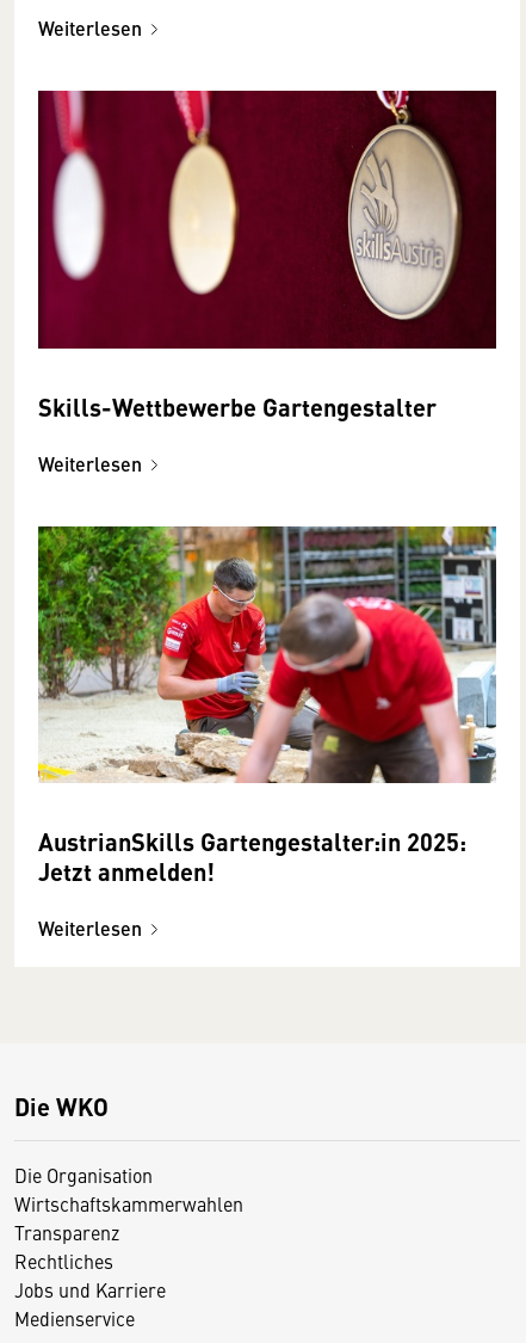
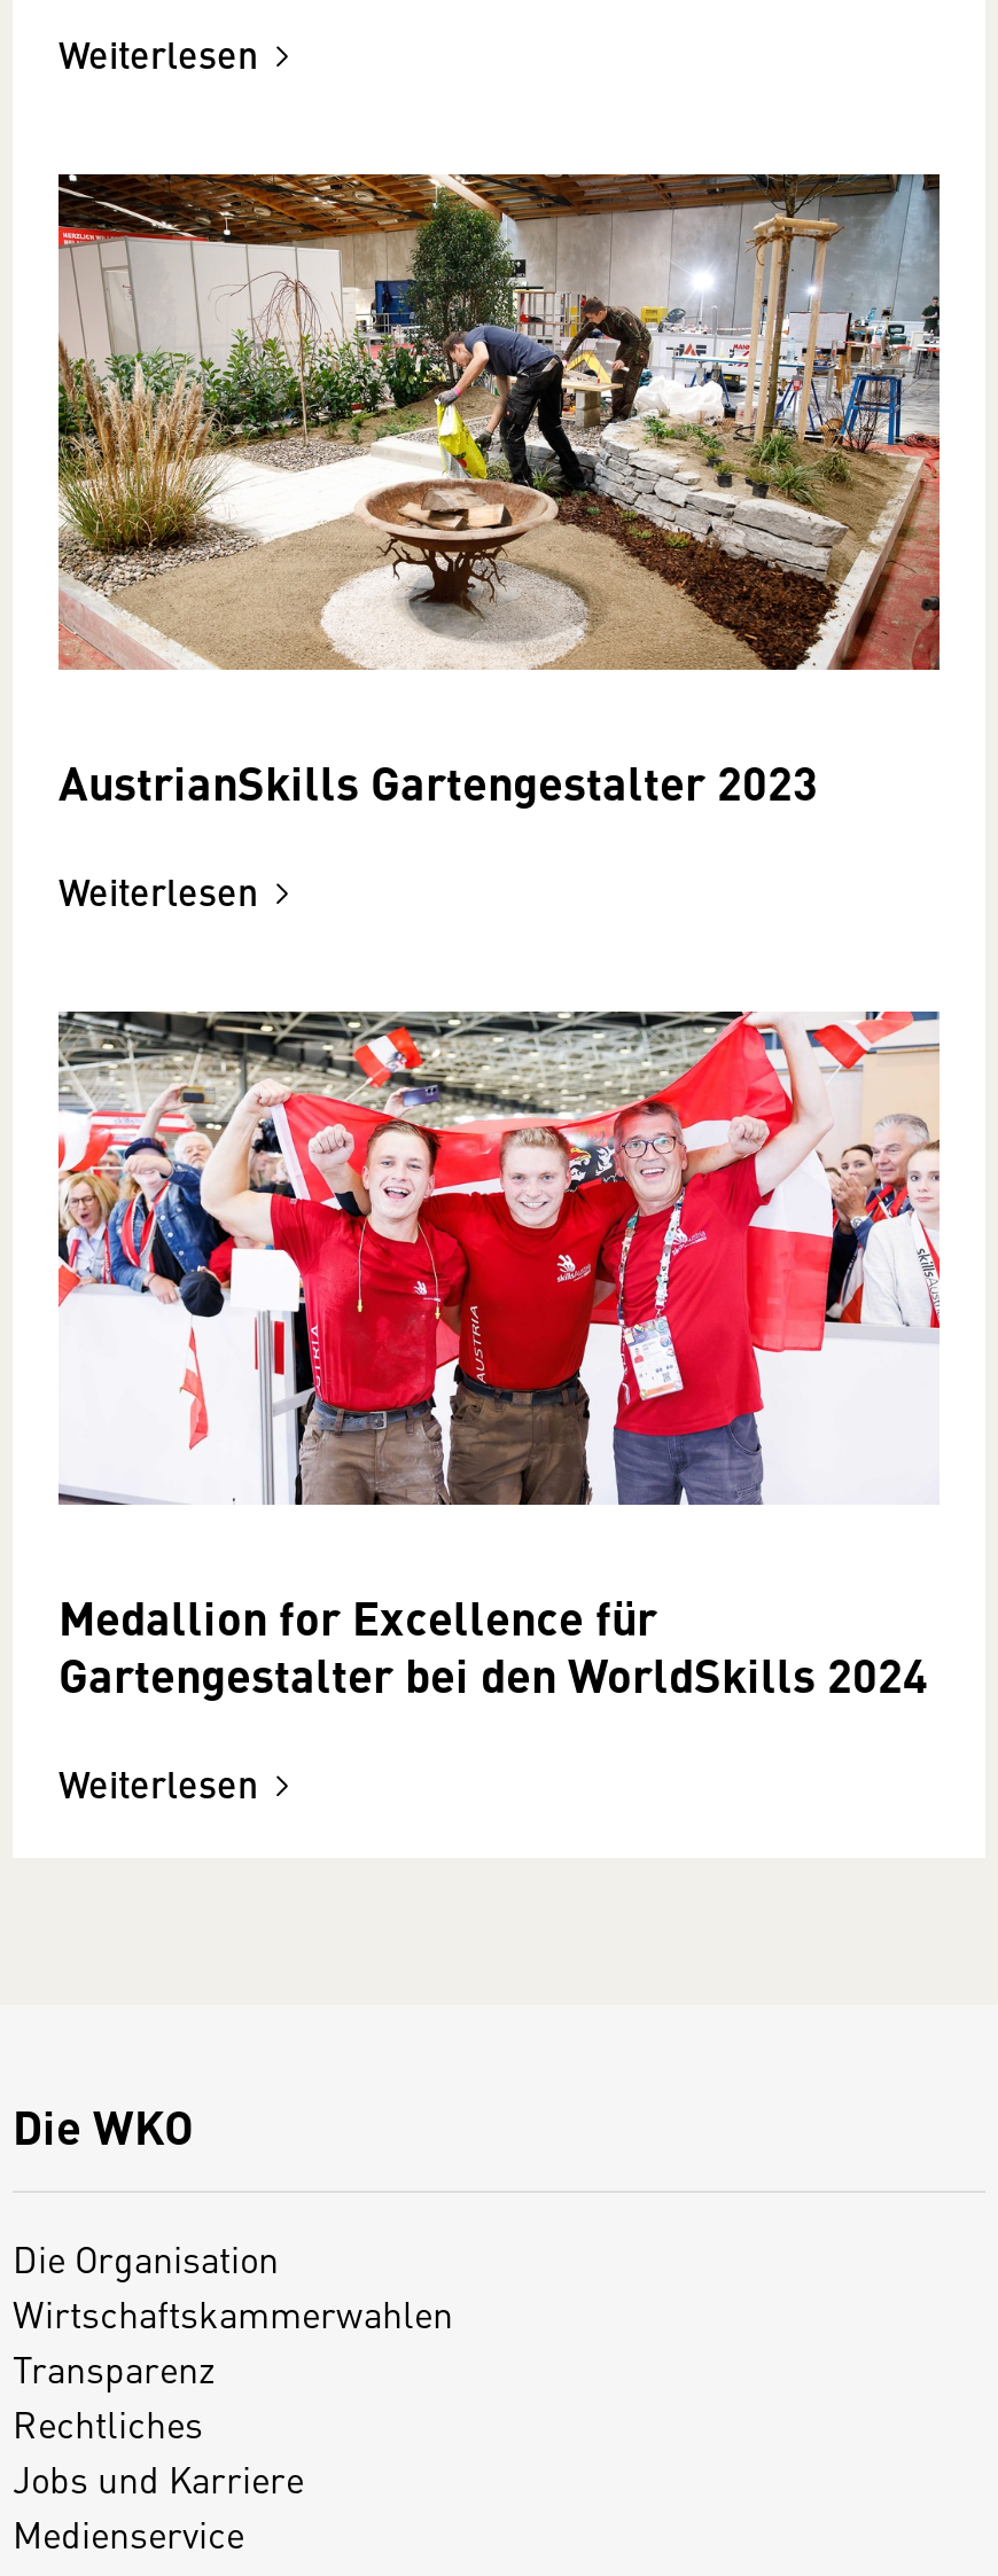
[37,90,497,424] [image] | Skills-Wettbewerbe Gartengestalter -> [56,172,942,814] [image] | AustrianSkills Gartengestalter 2023
[37,525,497,889] [image] | AustrianSkills Gartengestalter:in 2025: | Jetzt anmelden! -> [56,1009,942,1708] [image] | Medallion for Excellence für | Gartengestalter bei den WorldSkills 2024

